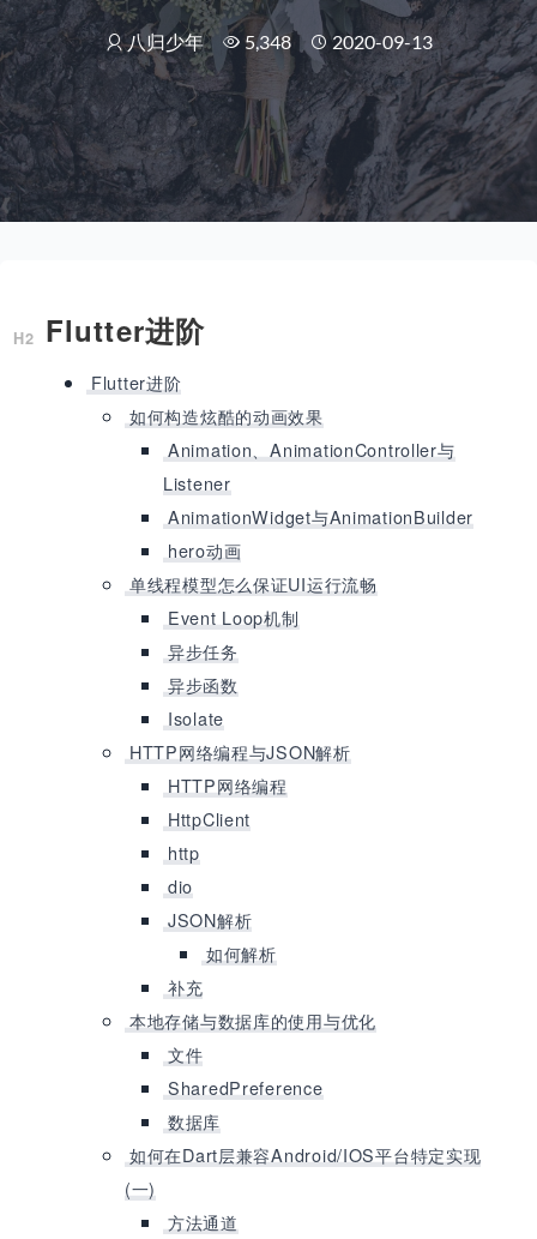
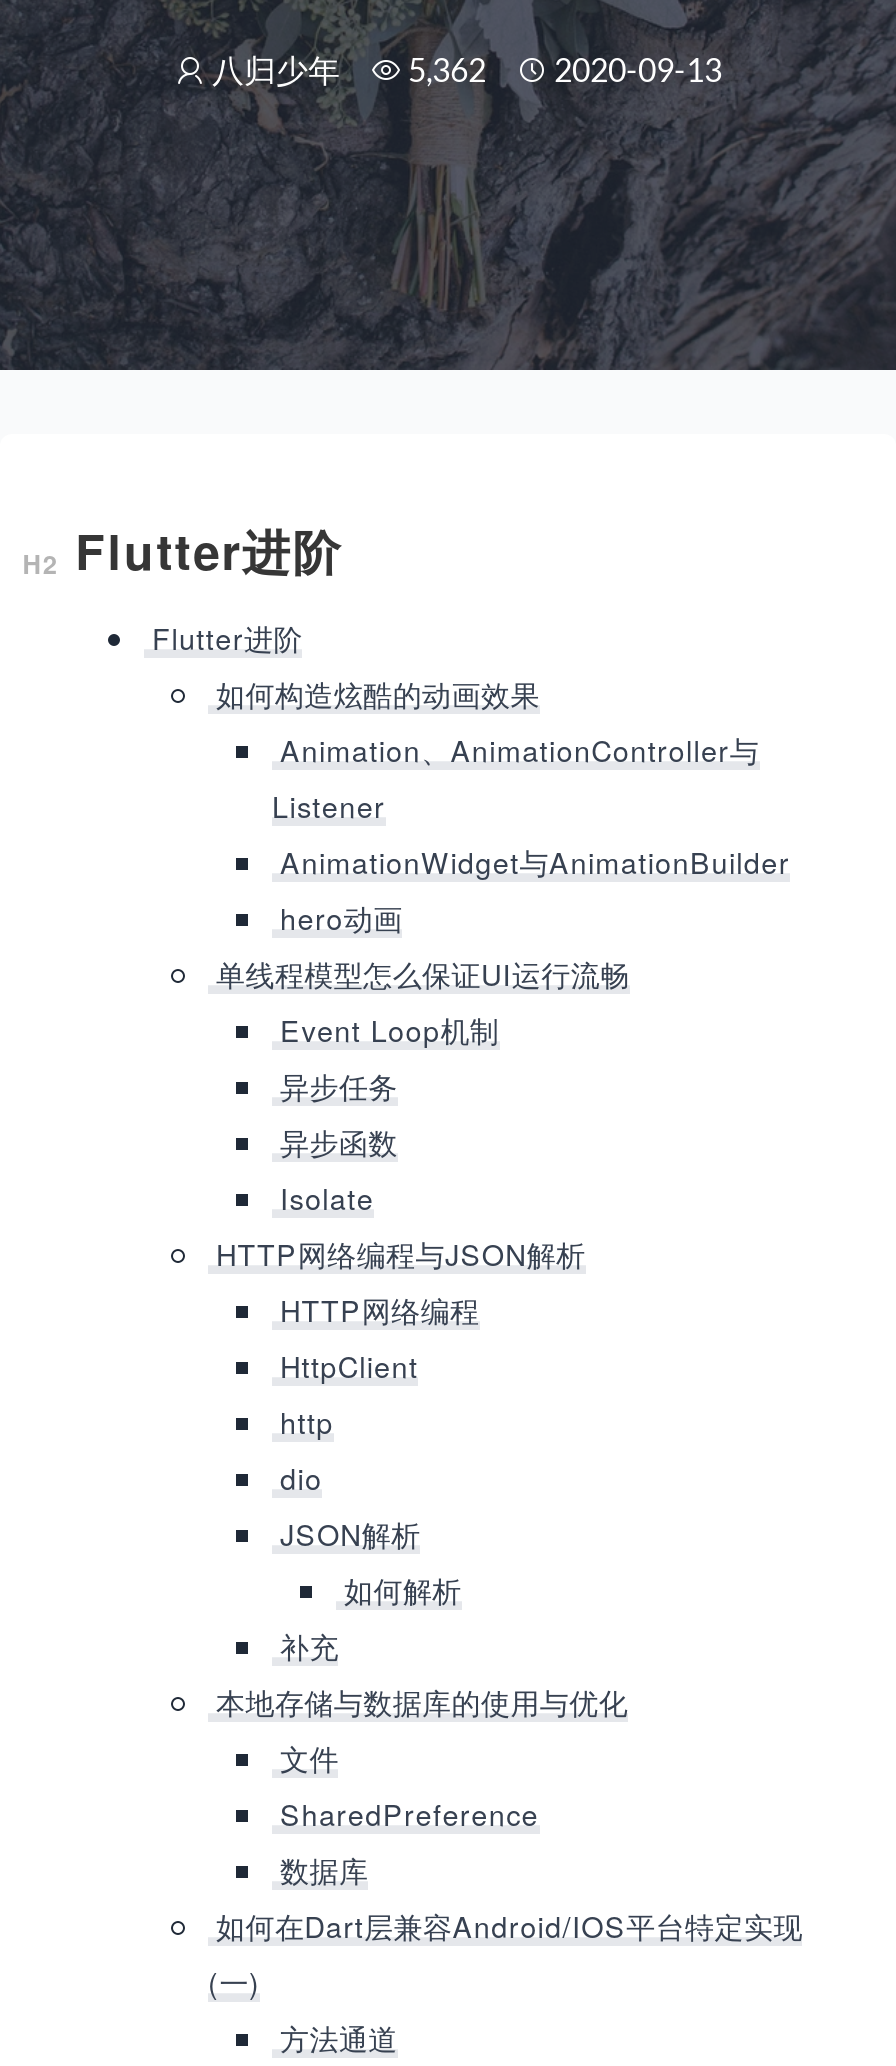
[123,30,433,53] 八归少年 5,348 2020-09-13 -> [206,50,722,88] 八归少年 5,362 2020-09-13

